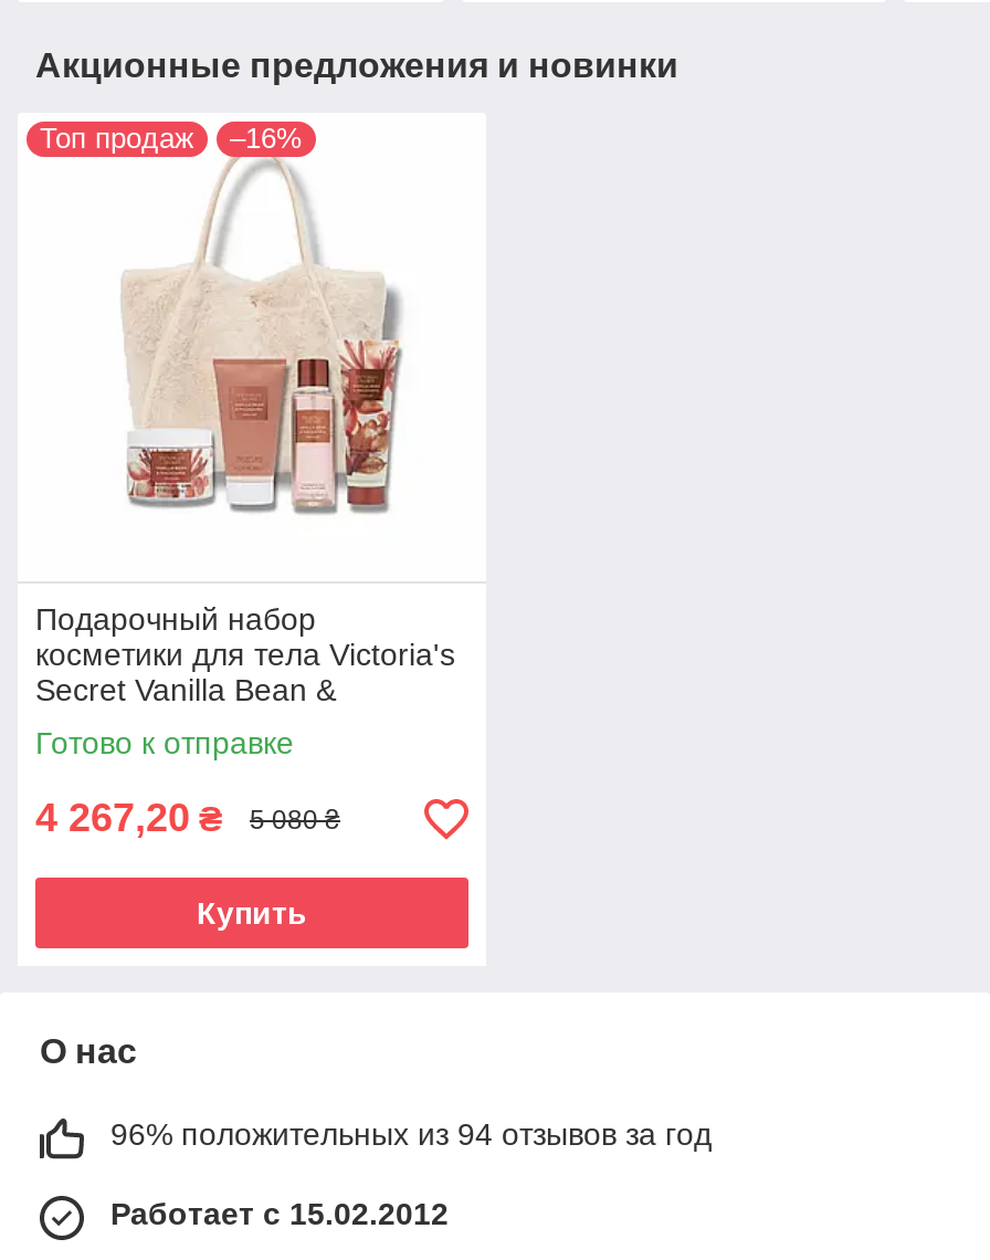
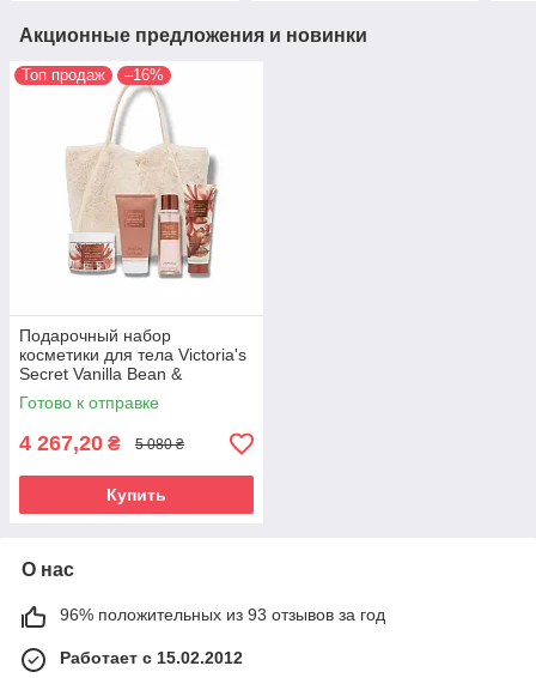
[110,1117,712,1153] 96% положительных из 94 отзывов за год -> [60,606,385,625] 96% положительных из 93 отзывов за год

